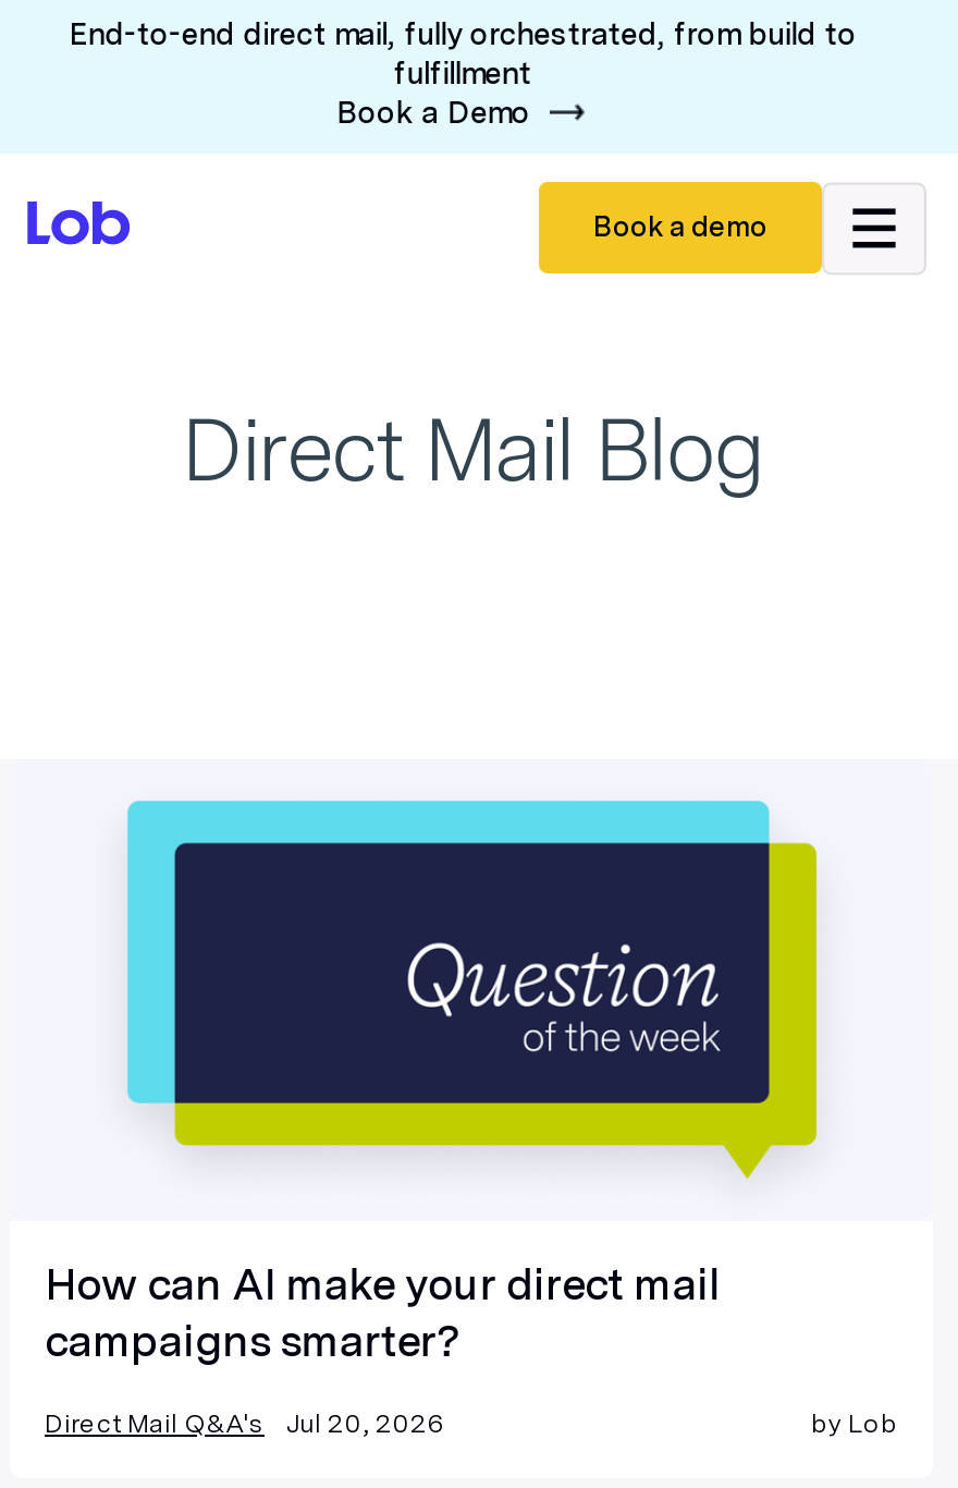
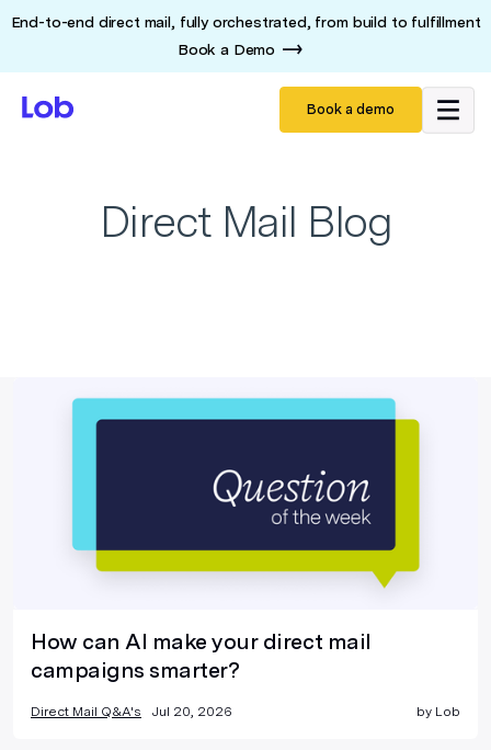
none -> [10,13,481,58] End-to-end direct mail, fully orchestrated, from build to fulfillment | Book a Demo
[69,16,857,130] End-to-end direct mail, fully orchestrated, from build to | fulfillment | Book a Demo -> none

